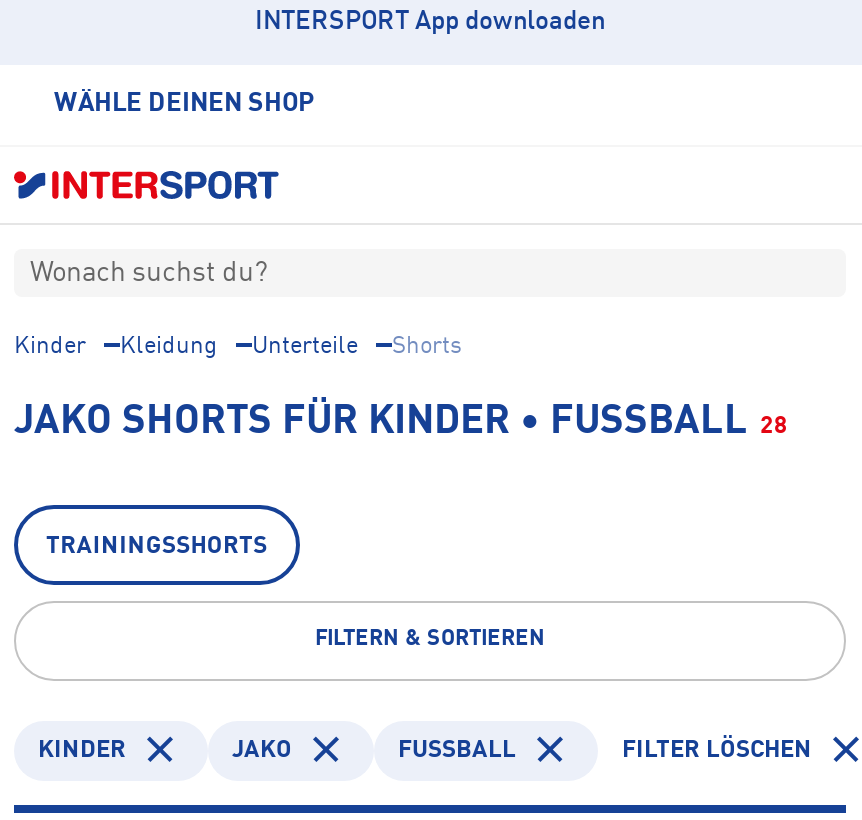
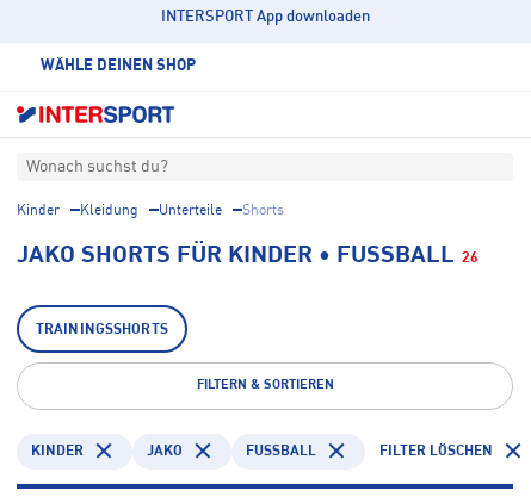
[14,403,788,443] JAKO SHORTS FÜR KINDER • FUSSBALL 28 -> [17,244,478,268] JAKO SHORTS FÜR KINDER • FUSSBALL 26

